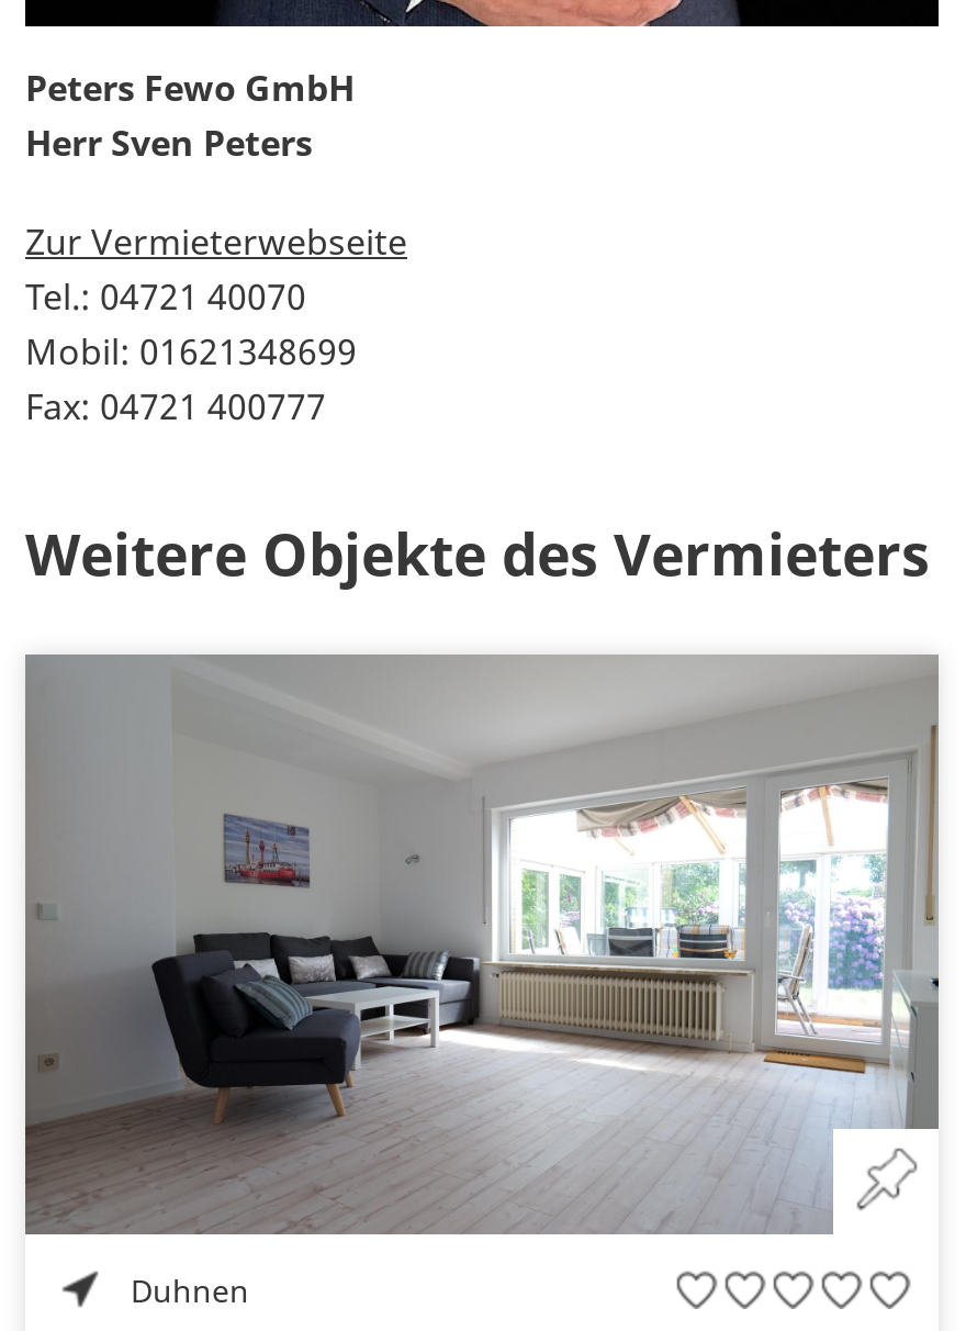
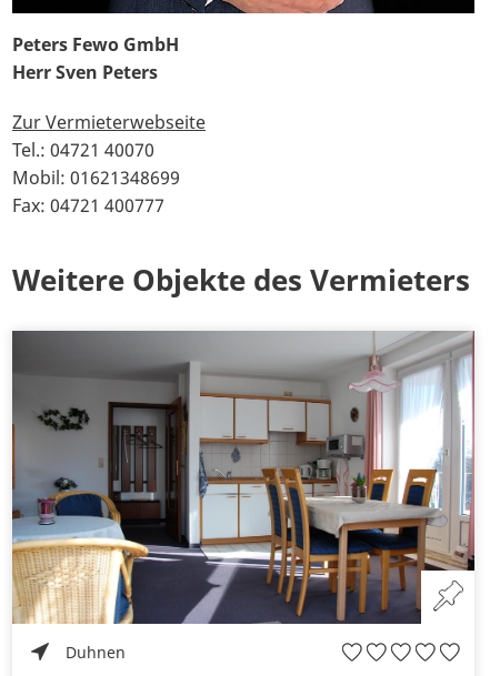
[23,657,939,1237] [image] -> [11,332,474,624] [image]

